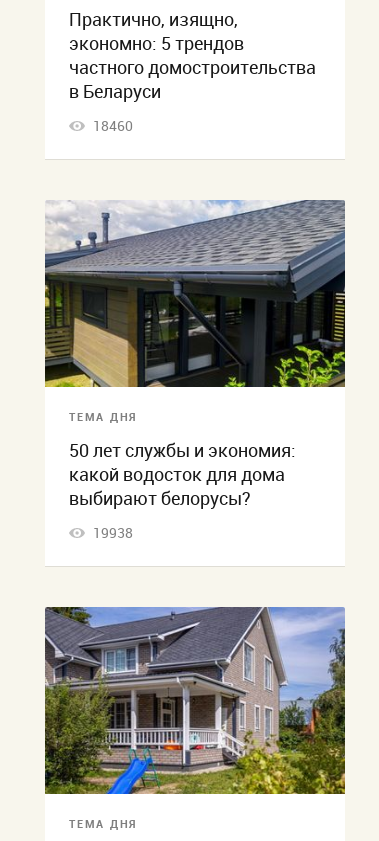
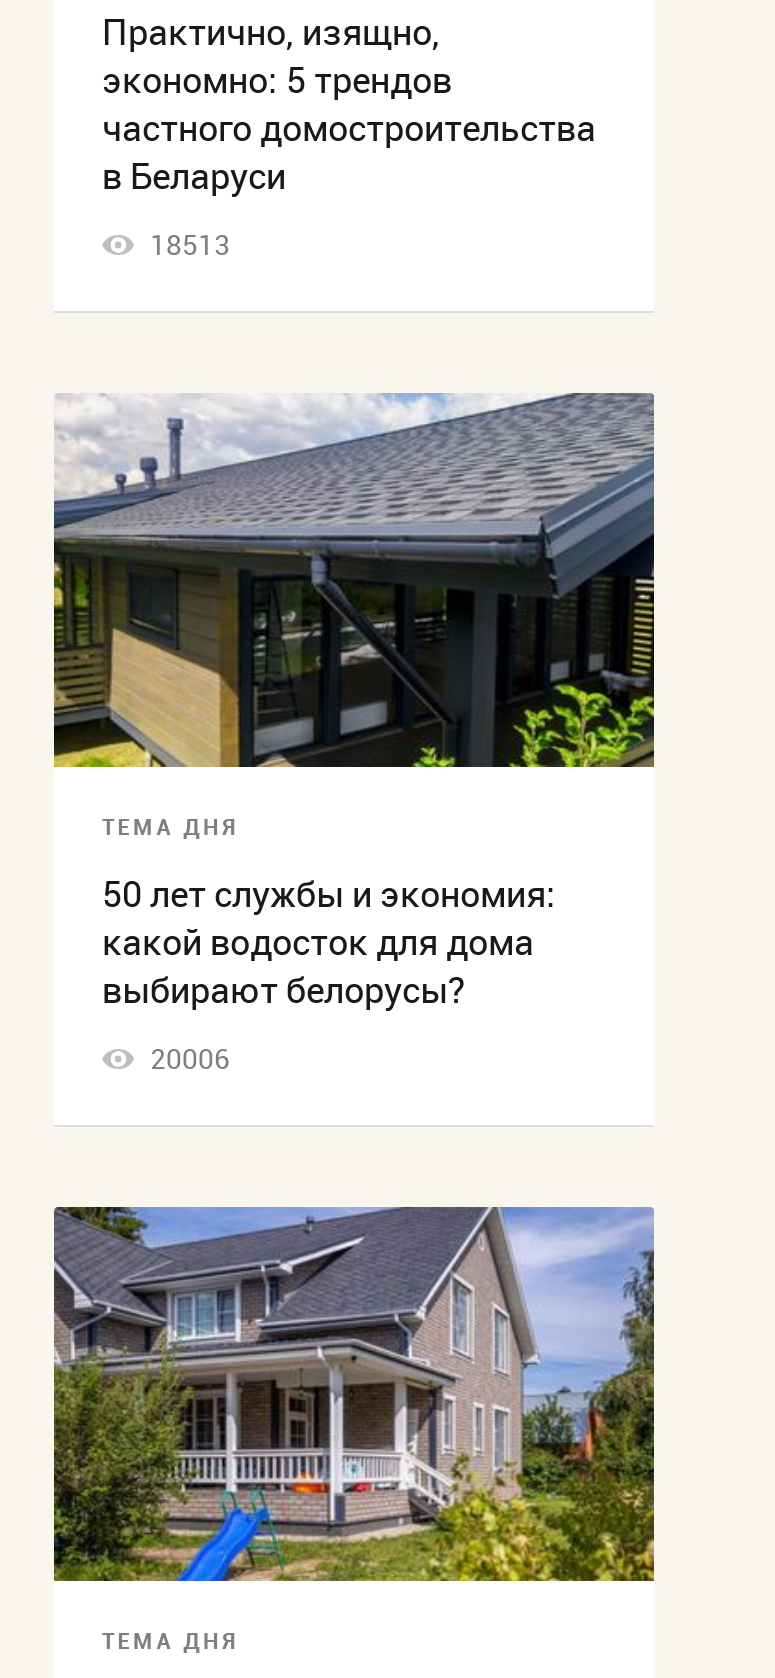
[93,118,133,134] 18460 -> [150,229,230,261] 18513
[93,525,133,541] 19938 -> [150,1043,230,1075] 20006

